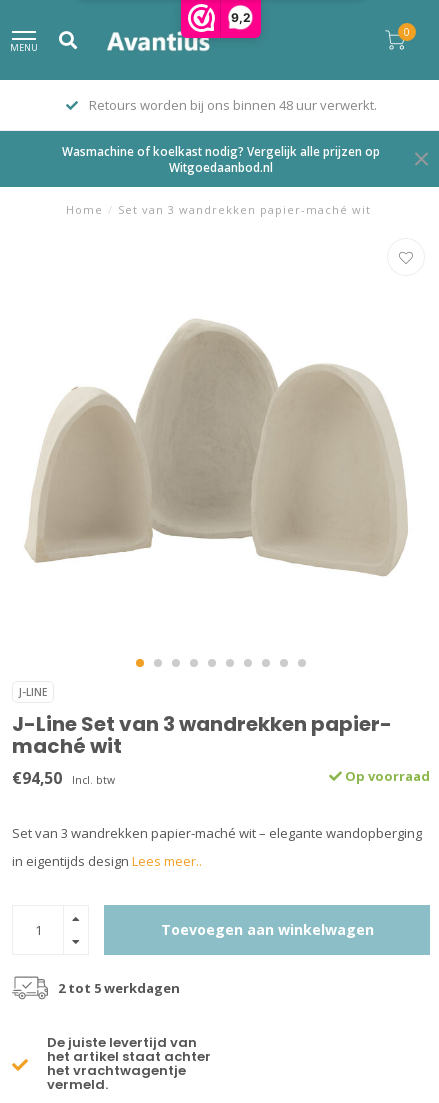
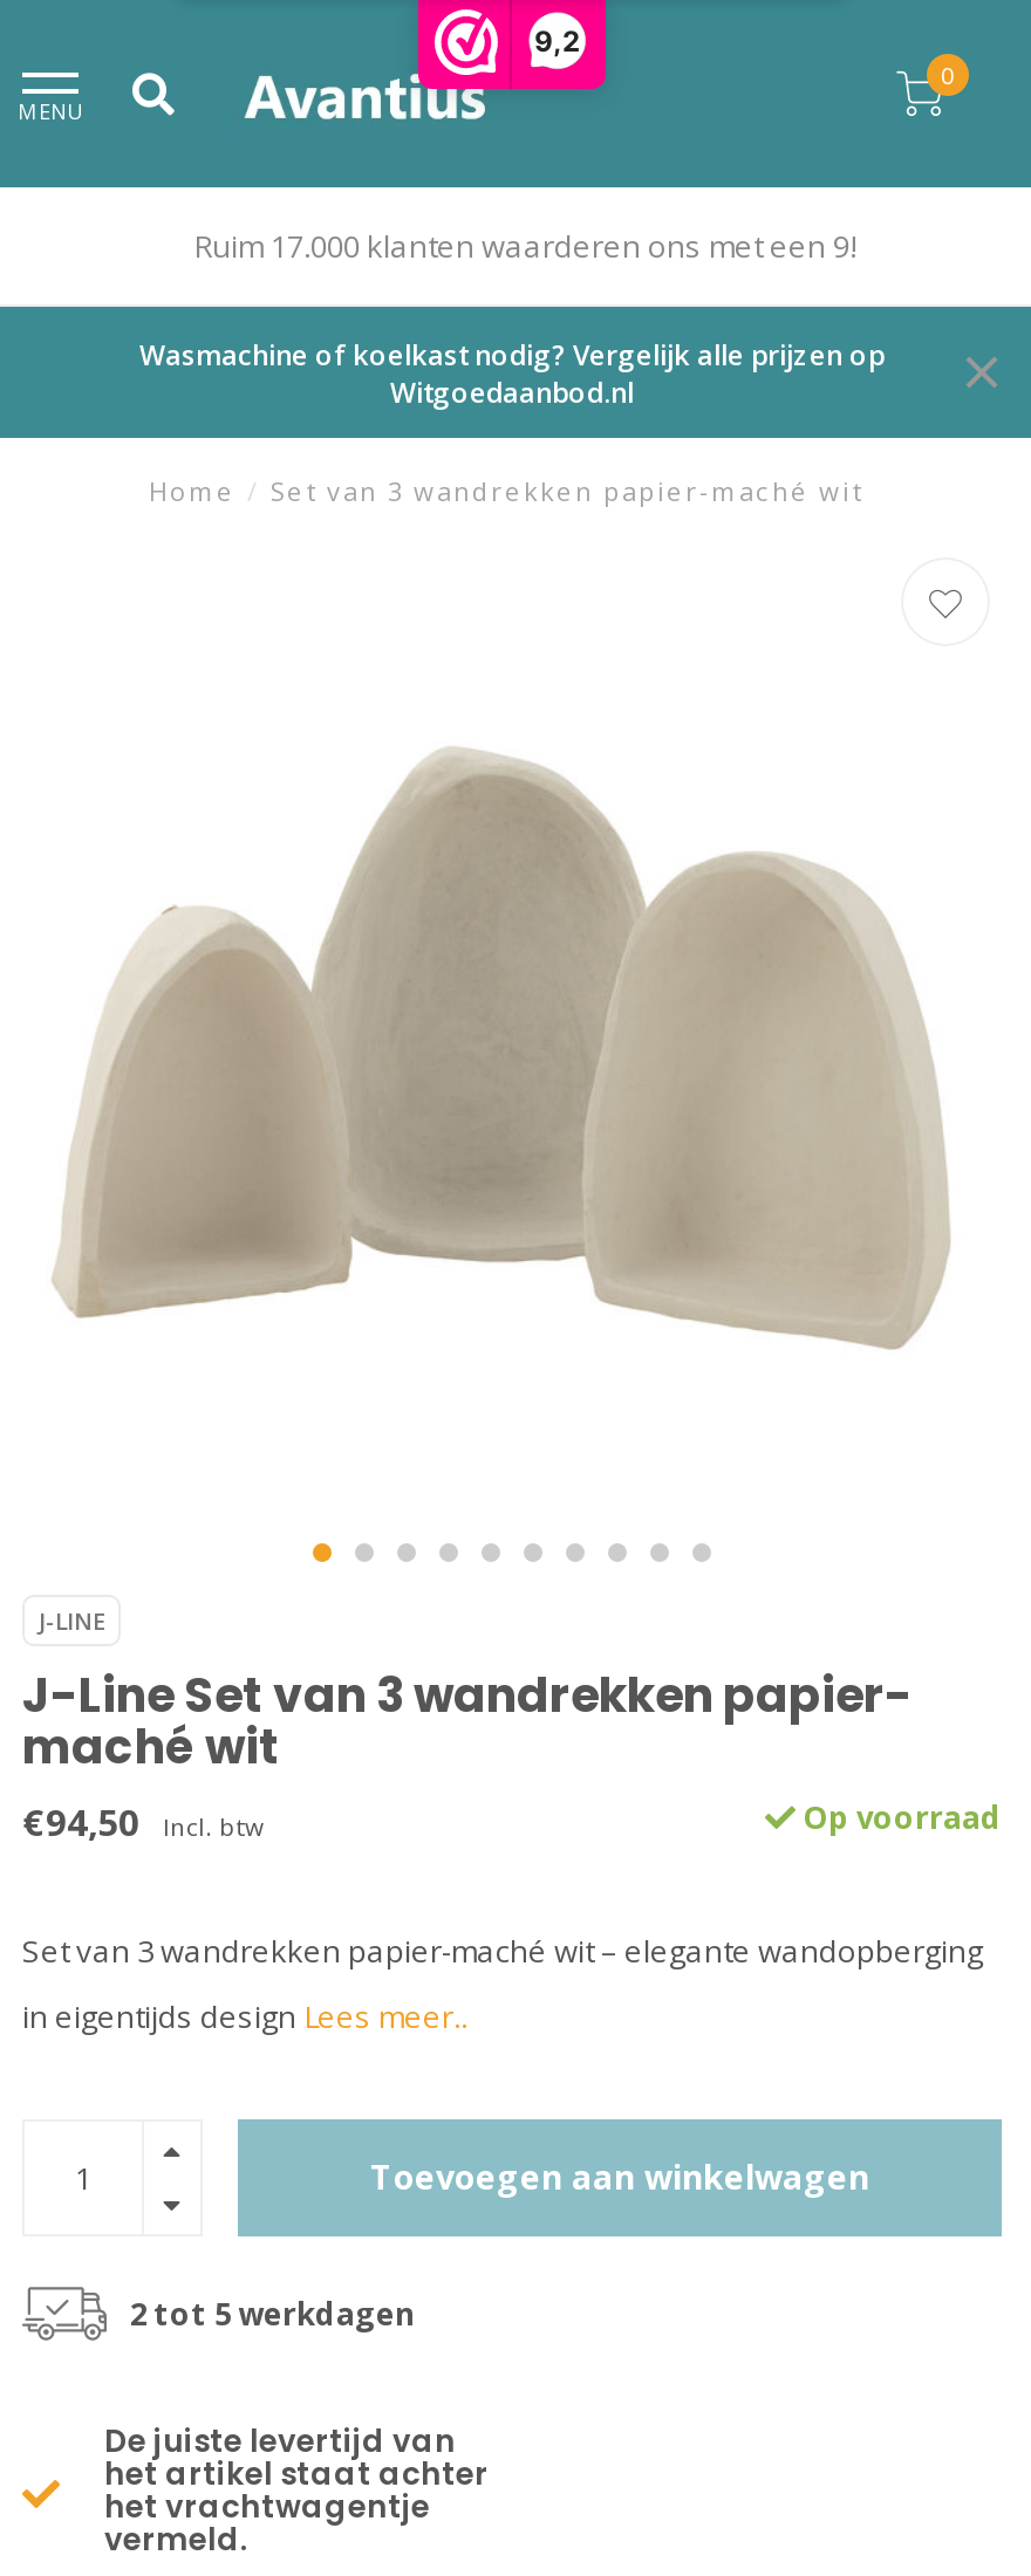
[85,96,376,114] Retours worden bij ons binnen 48 uur verwerkt. -> [186,225,856,267] Ruim 17.000 klanten waarderen ons met een 9!

